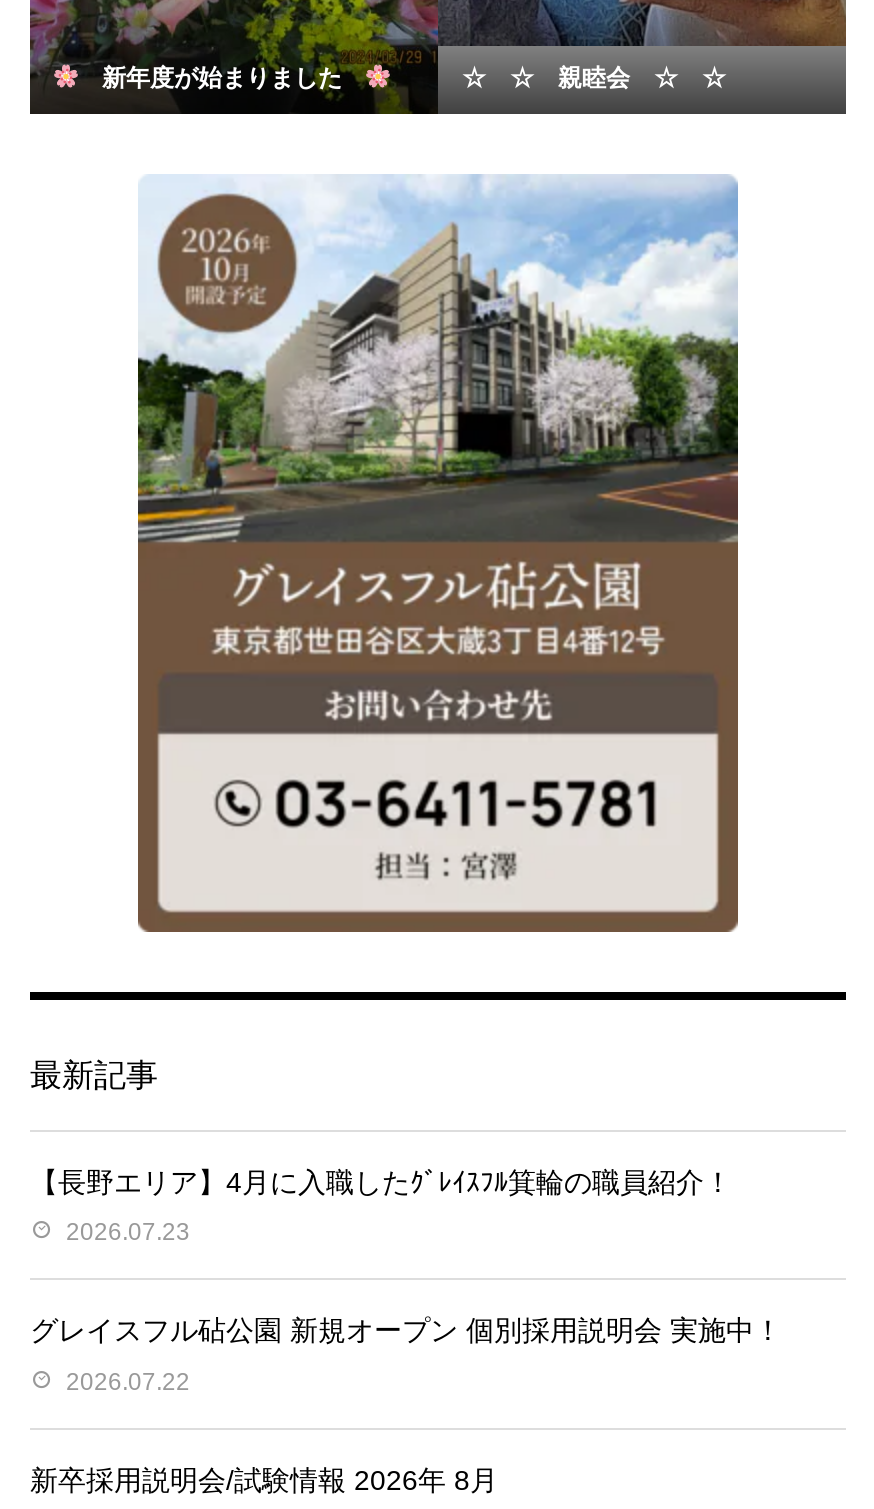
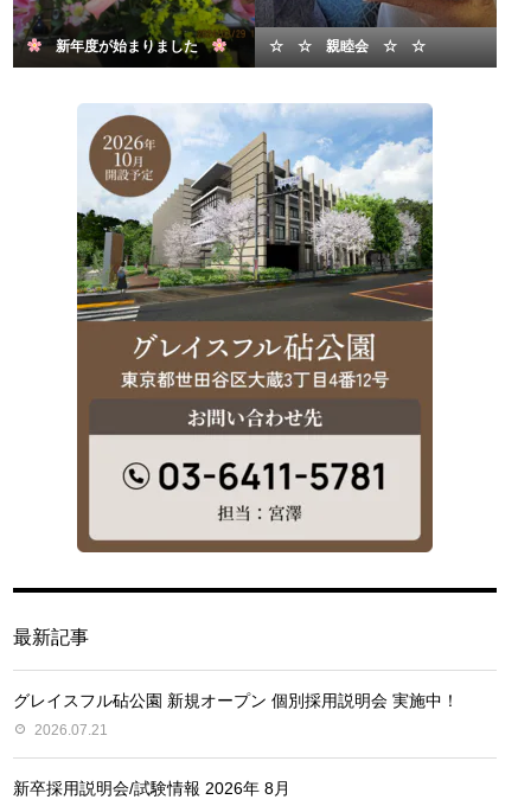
[30,1165,732,1247] 【長野エリア】4月に入職したｸﾞﾚｲｽﾌﾙ箕輪の職員紹介！ | 2026.07.23 -> none
[66,1368,190,1396] 2026.07.22 -> [34,722,108,739] 2026.07.21

